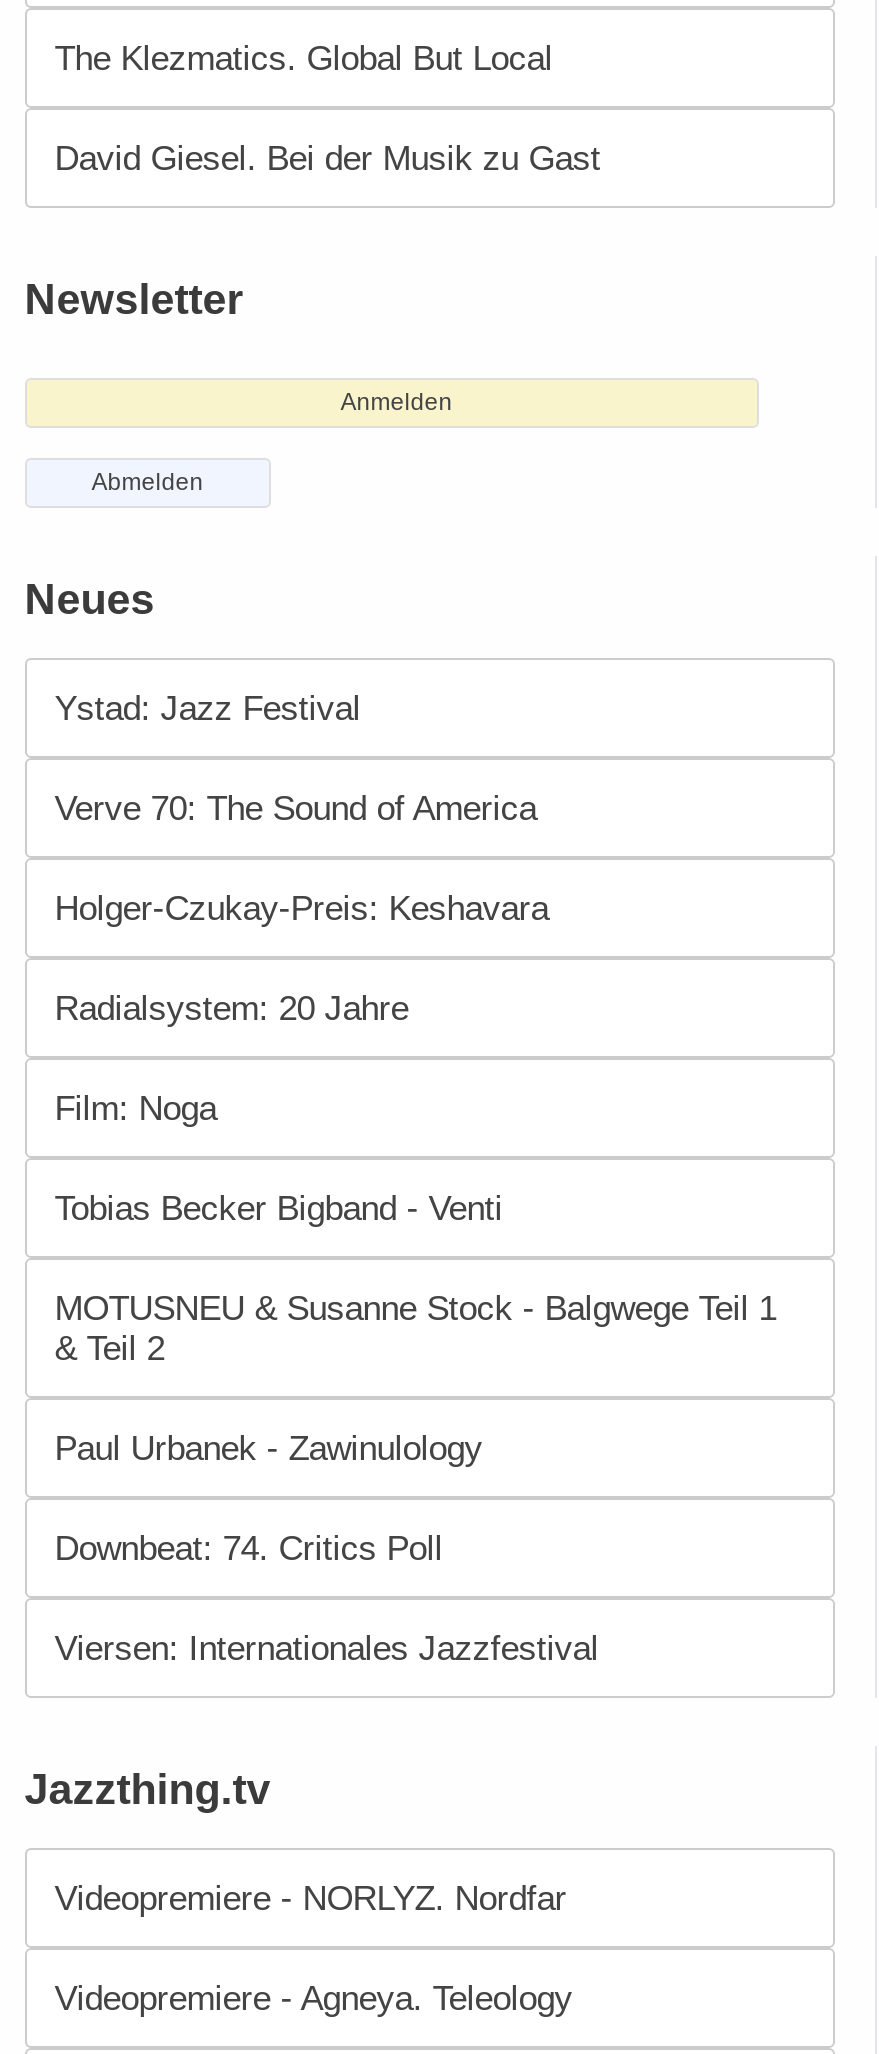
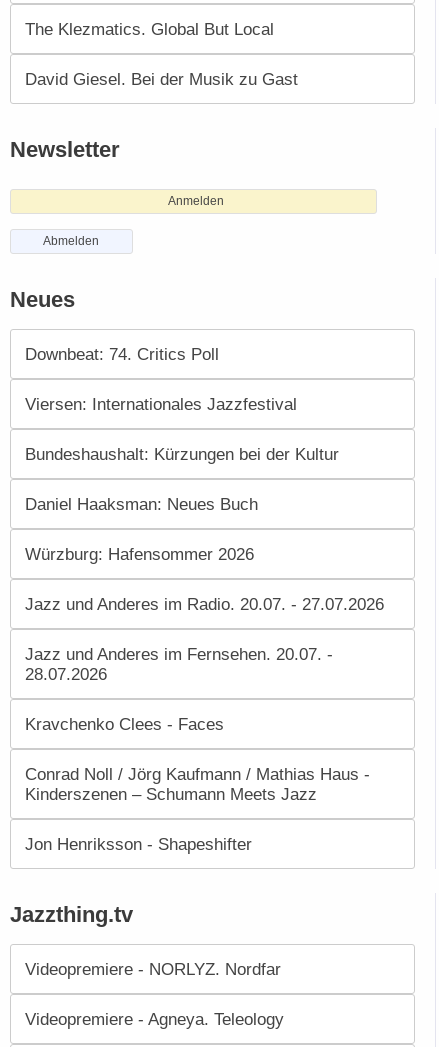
[55,687,777,1467] Ystad: Jazz Festival | Verve 70: The Sound of America | Holger-Czukay-Preis: Keshavara | Radialsystem: 20 Jahre | Film: Noga | Tobias Becker Bigband - Venti | MOTUSNEU & Susanne Stock - Balgwege Teil 1 | & Teil 2 | Paul Urbanek - Zawinulology -> none
moved [55,1527,599,1667] -> [25,343,297,413]: Downbeat: 74. Critics Poll | Viersen: Internationales Jazzfestival
none -> [25,443,384,853] Bundeshaushalt: Kürzungen bei der Kultur | Daniel Haaksman: Neues Buch | Würzburg: Hafensommer 2026 | Jazz und Anderes im Radio. 20.07. - 27.07.2026 | Jazz und Anderes im Fernsehen. 20.07. - | 28.07.2026 | Kravchenko Clees - Faces | Conrad Noll / Jörg Kaufmann / Mathias Haus - | Kinderszenen – Schumann Meets Jazz | Jon Henriksson - Shapeshifter

